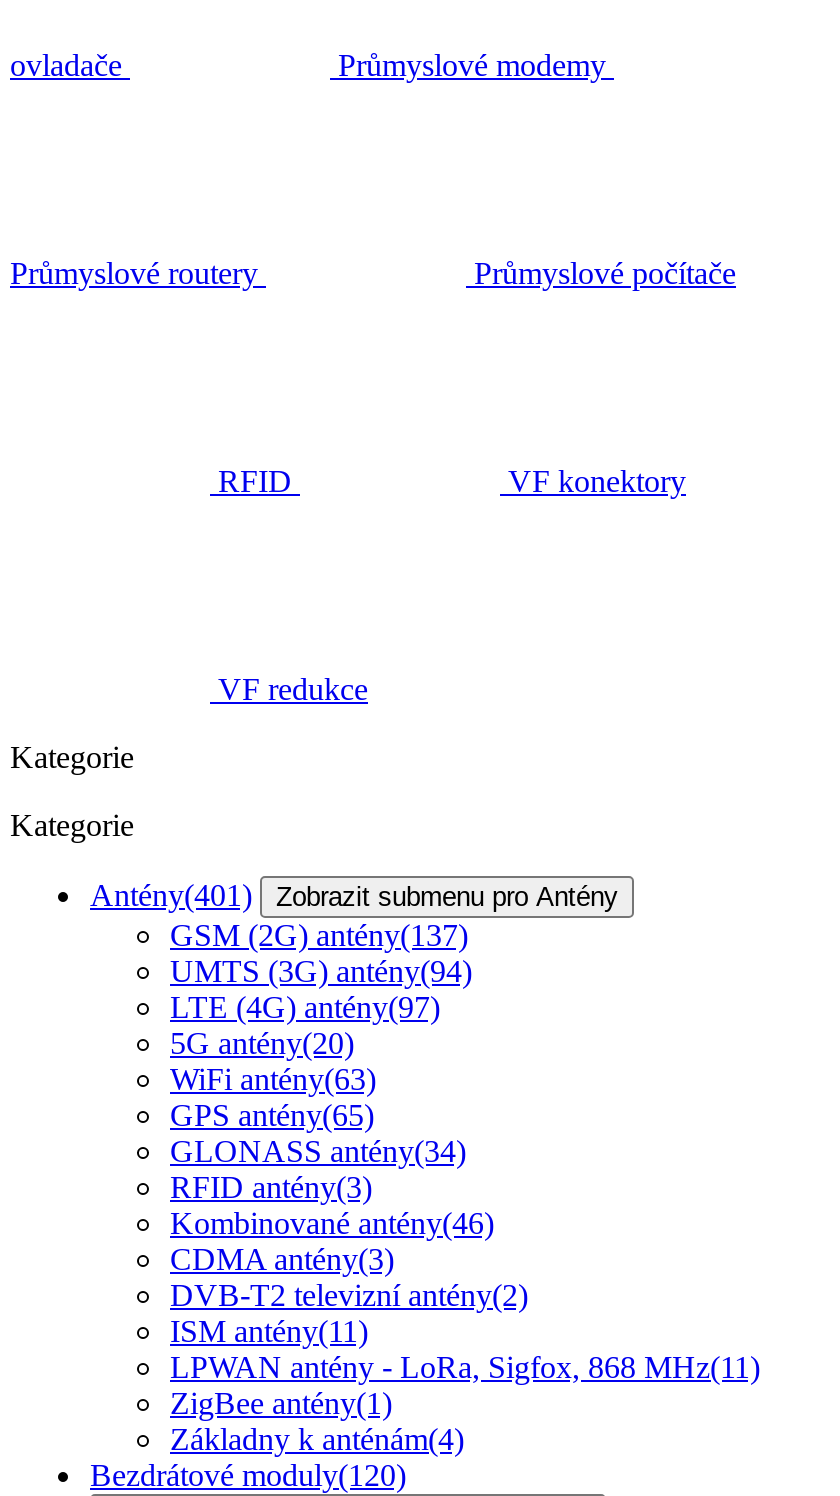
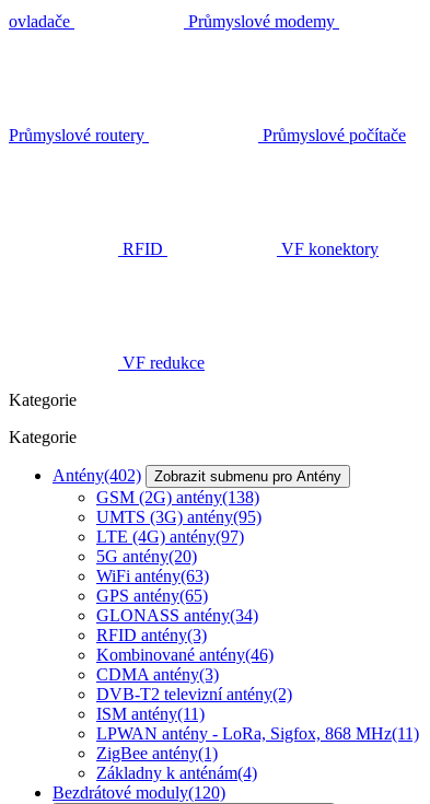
[90,878,618,912] Antény(401) Zobrazit submenu pro Antény -> [53,466,341,485] Antény(402) Zobrazit submenu pro Antény
[170,918,468,952] GSM (2G) antény(137) -> [96,488,259,506] GSM (2G) antény(138)
[170,954,472,988] UMTS (3G) antény(94) -> [96,508,262,526] UMTS (3G) antény(95)

